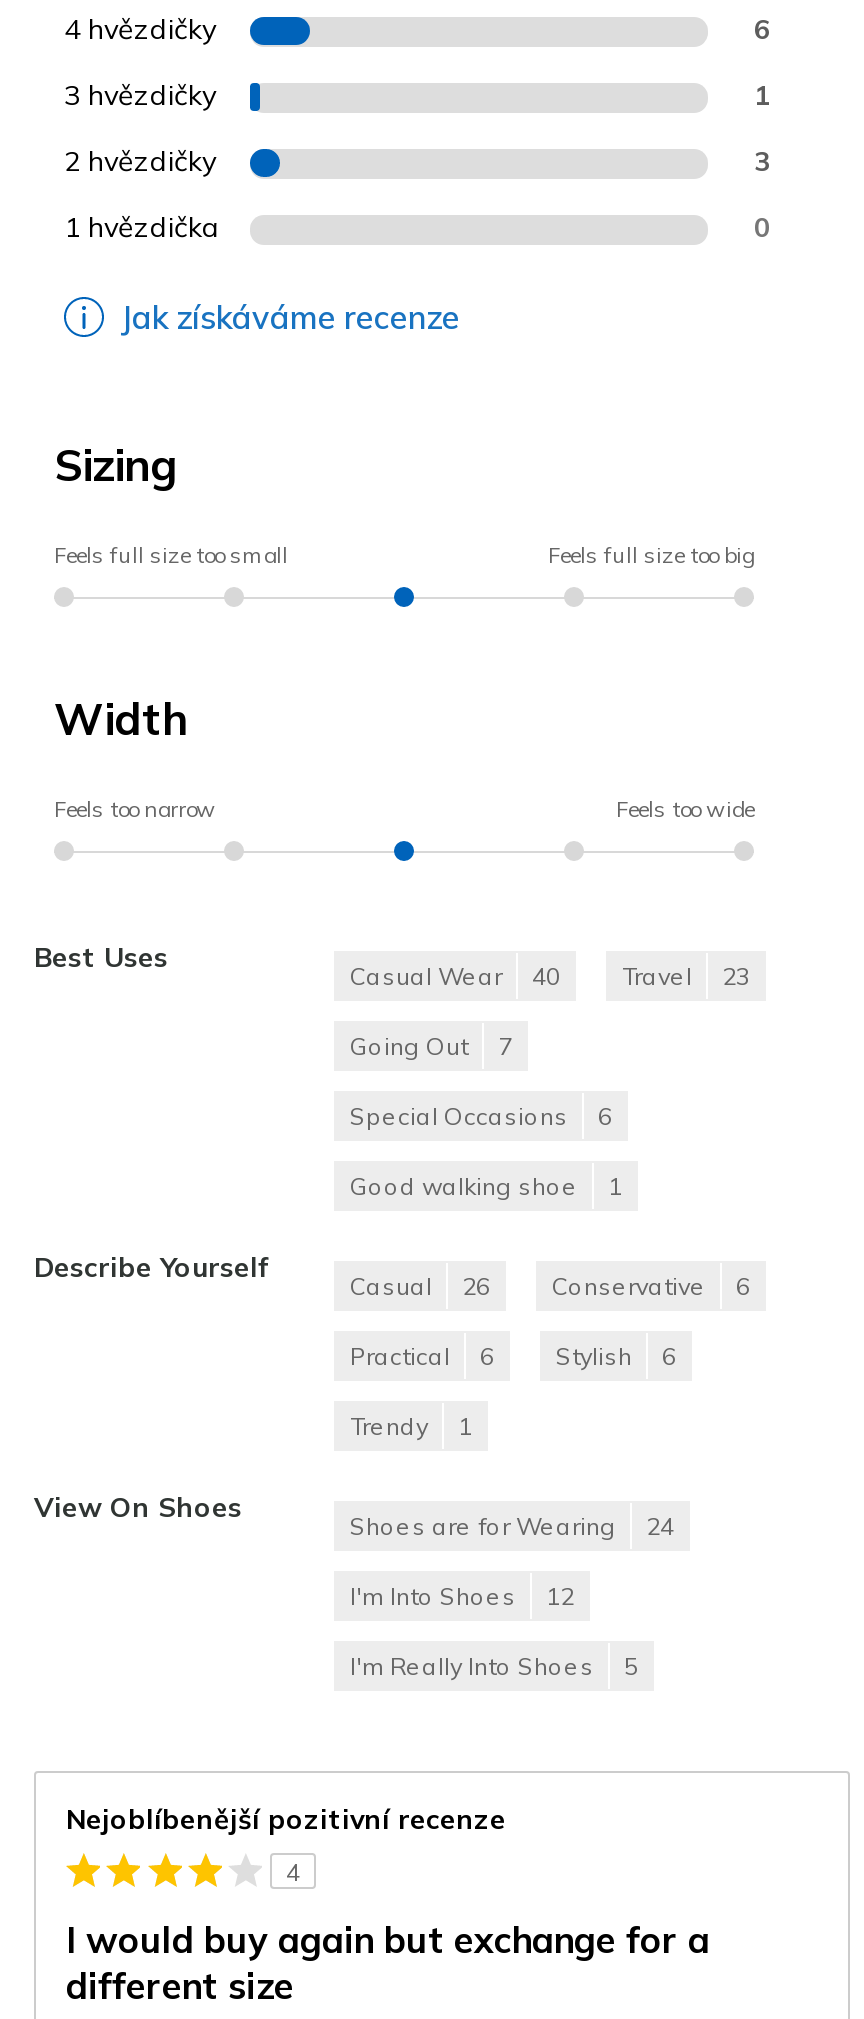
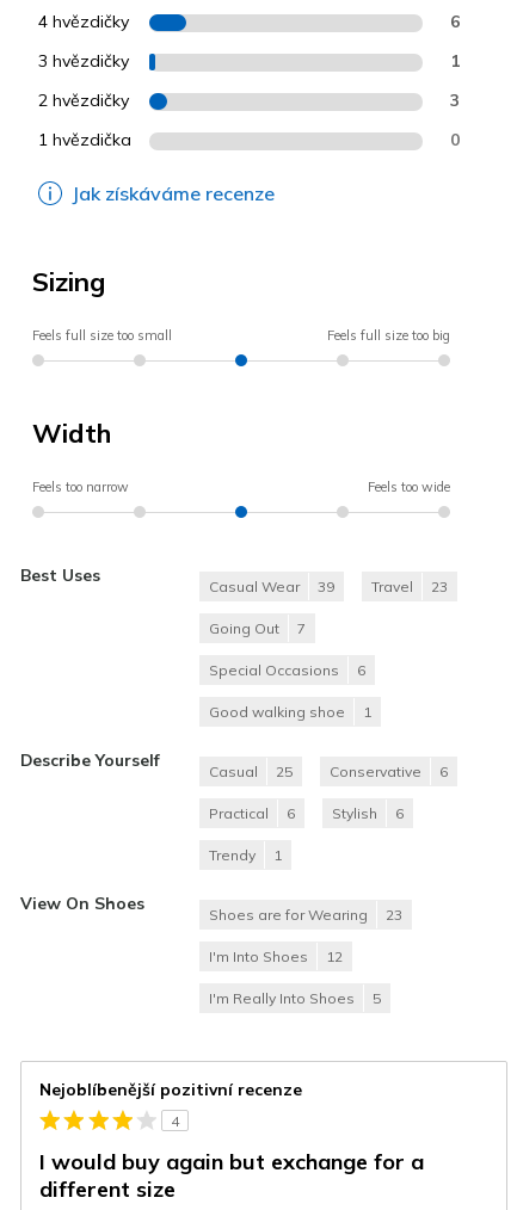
[350,960,560,990] Casual Wear 40 -> [209,577,334,595] Casual Wear 39
[350,1270,490,1300] Casual 26 -> [209,762,293,780] Casual 25
[350,1510,674,1540] Shoes are for Wearing 24 -> [209,905,402,923] Shoes are for Wearing 23

